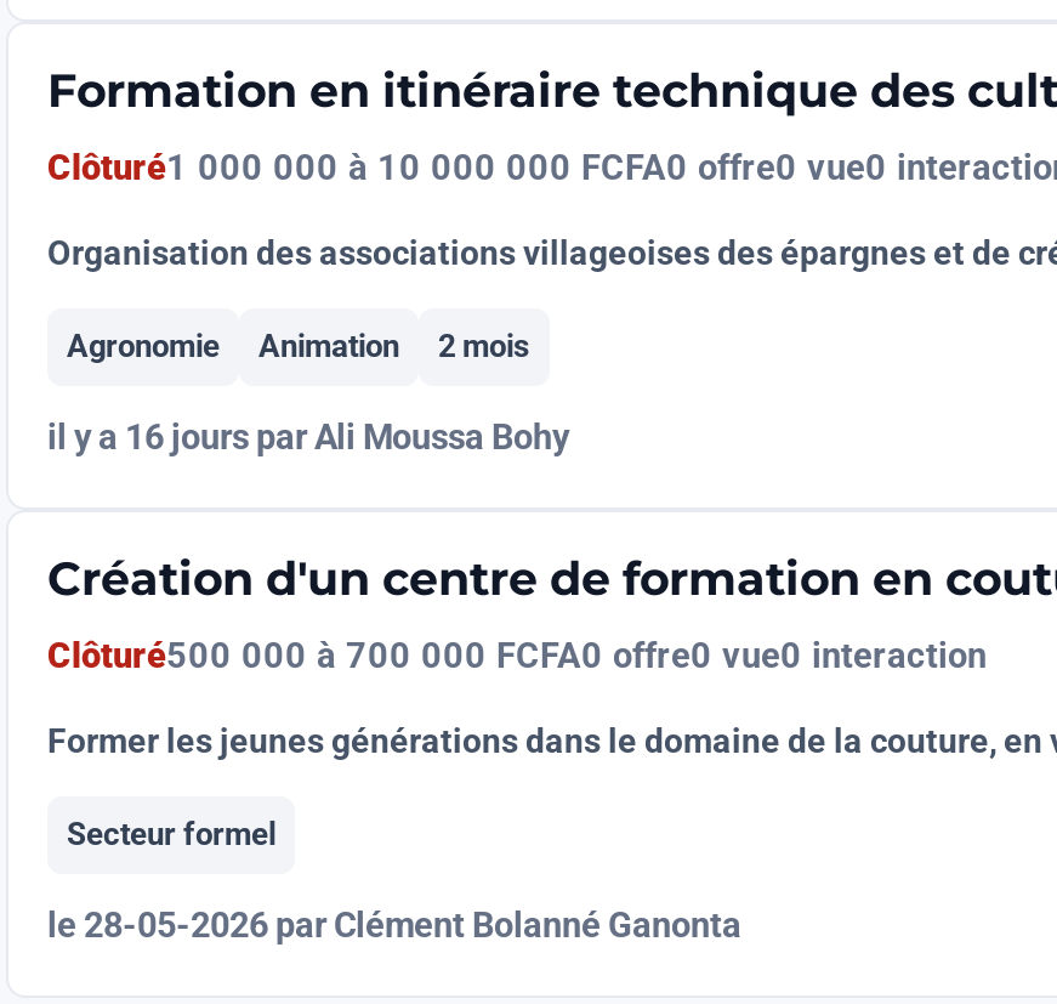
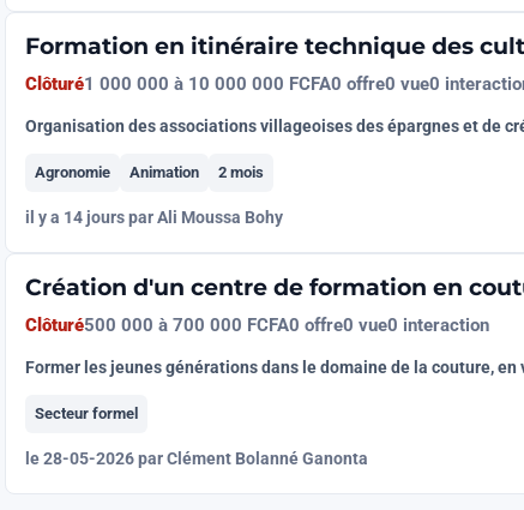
[47,419,569,460] il y a 16 jours par Ali Moussa Bohy -> [25,208,283,228] il y a 14 jours par Ali Moussa Bohy

